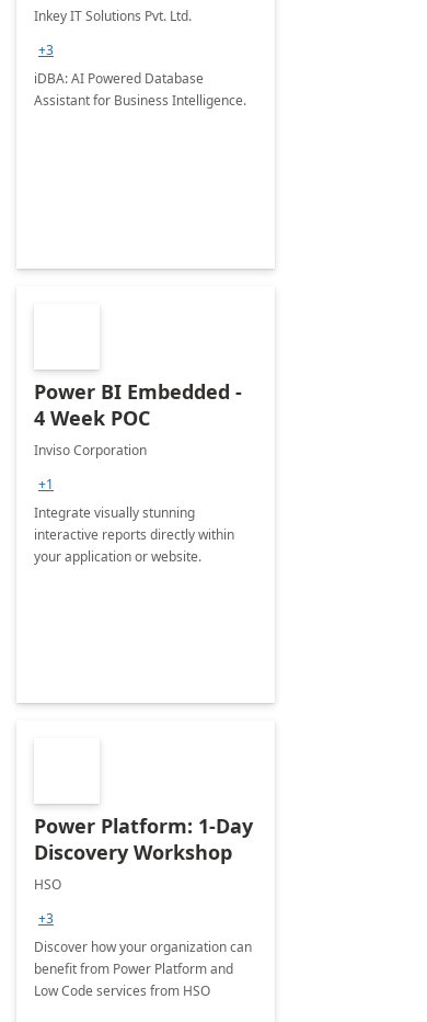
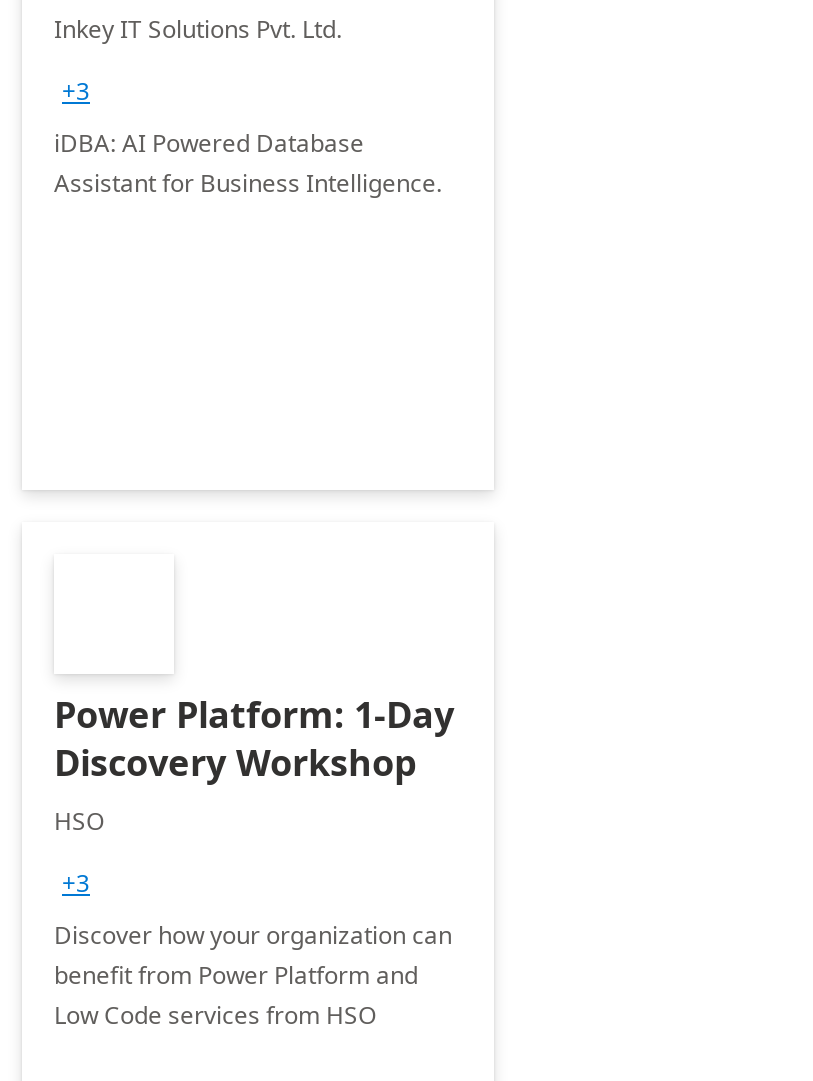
[34,378,242,566] Power BI Embedded - | 4 Week POC | Inviso Corporation | +1 | Integrate visually stunning | interactive reports directly within | your application or website. -> none

